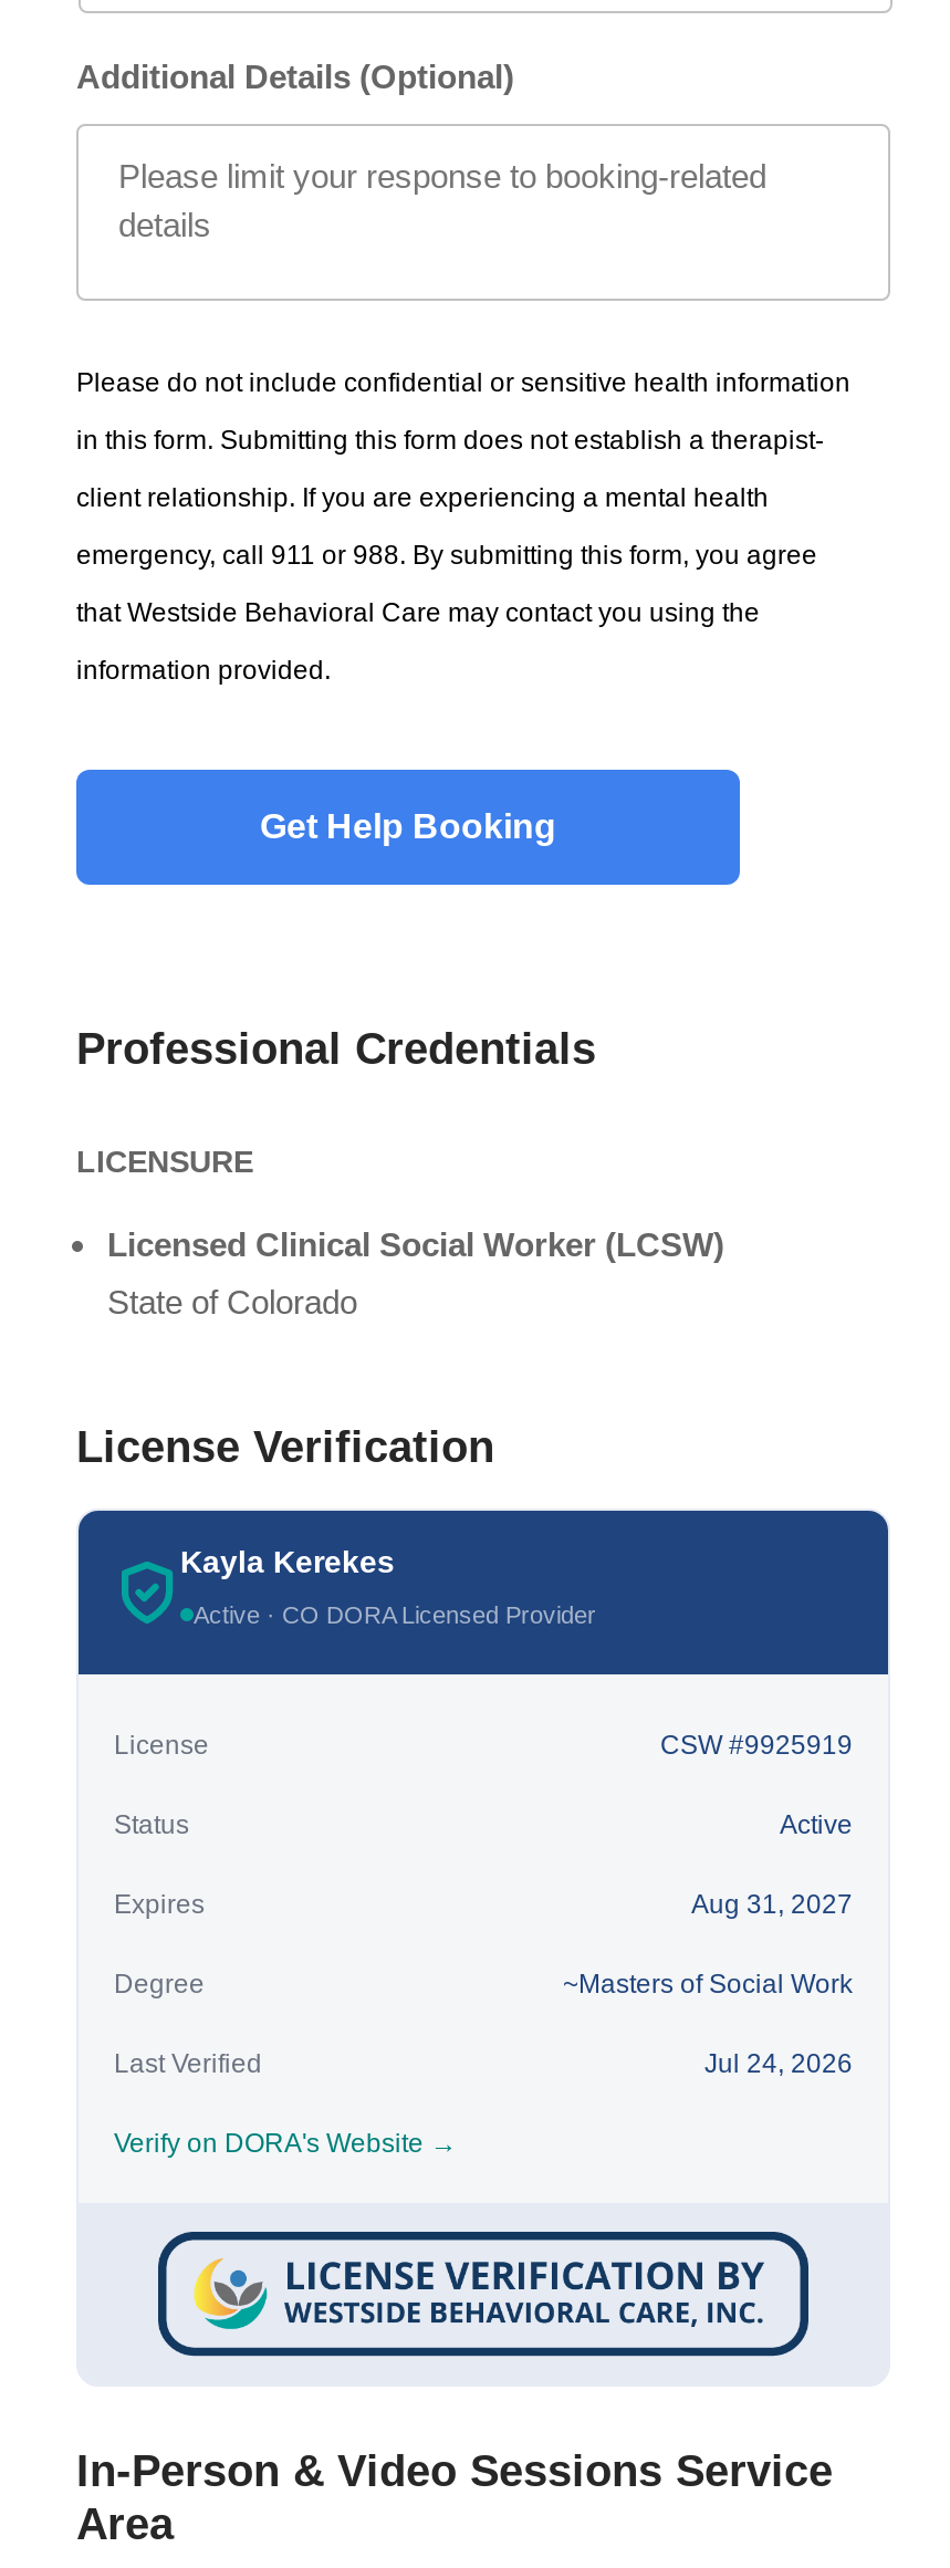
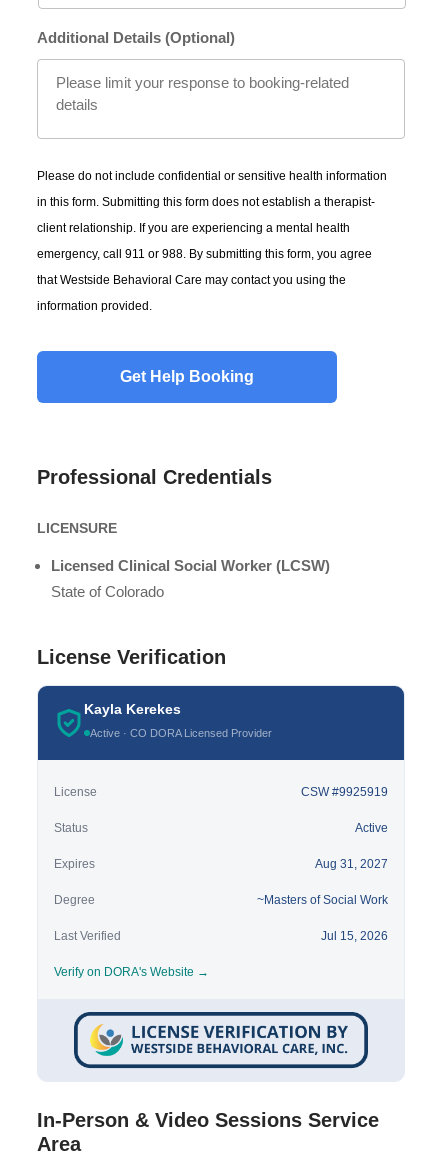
[704,2048,853,2079] Jul 24, 2026 -> [321,929,388,943] Jul 15, 2026

